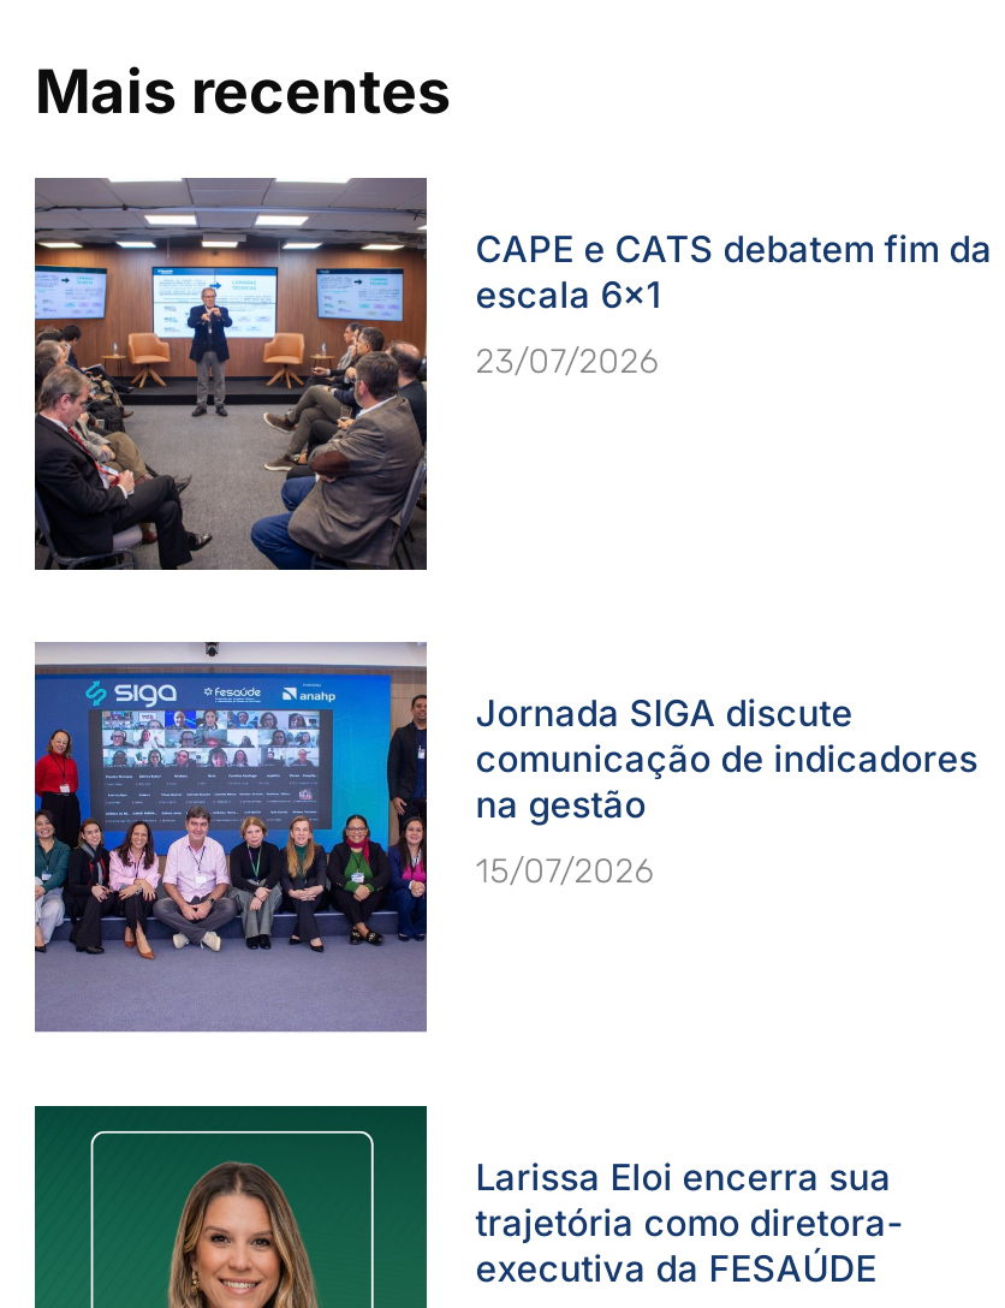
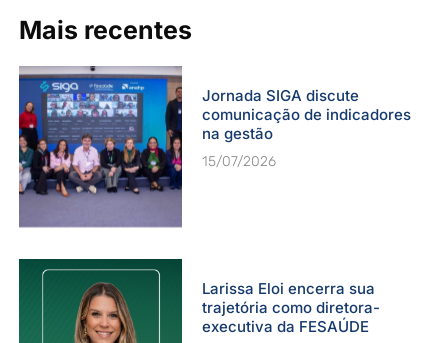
[32,178,992,572] [image] | CAPE e CATS debatem fim da | escala 6×1 | 23/07/2026 -> none

